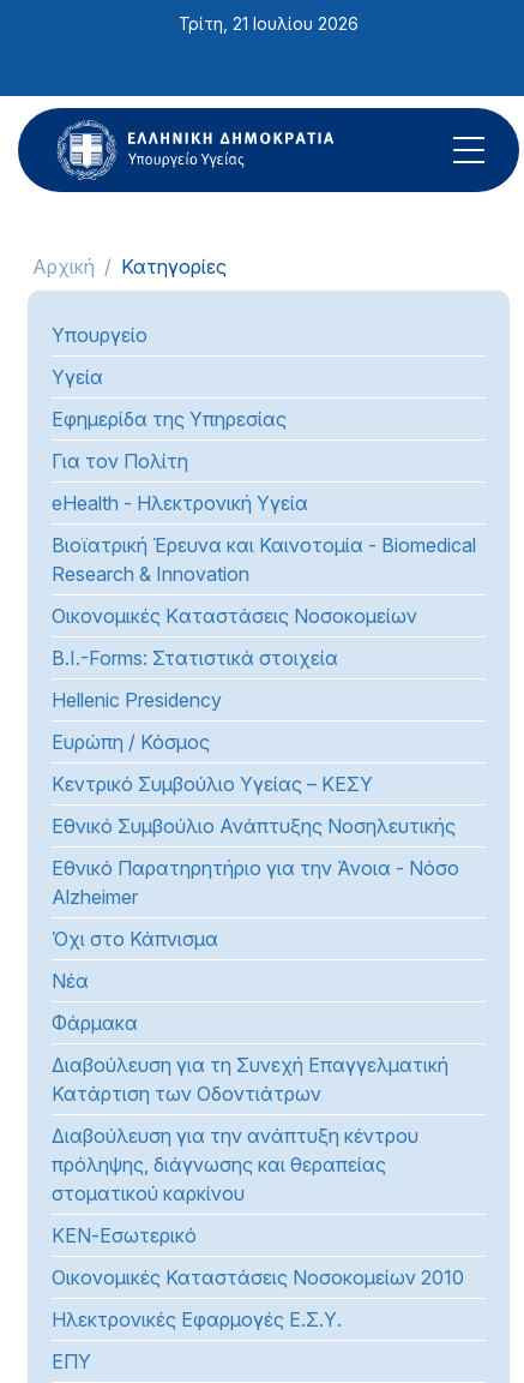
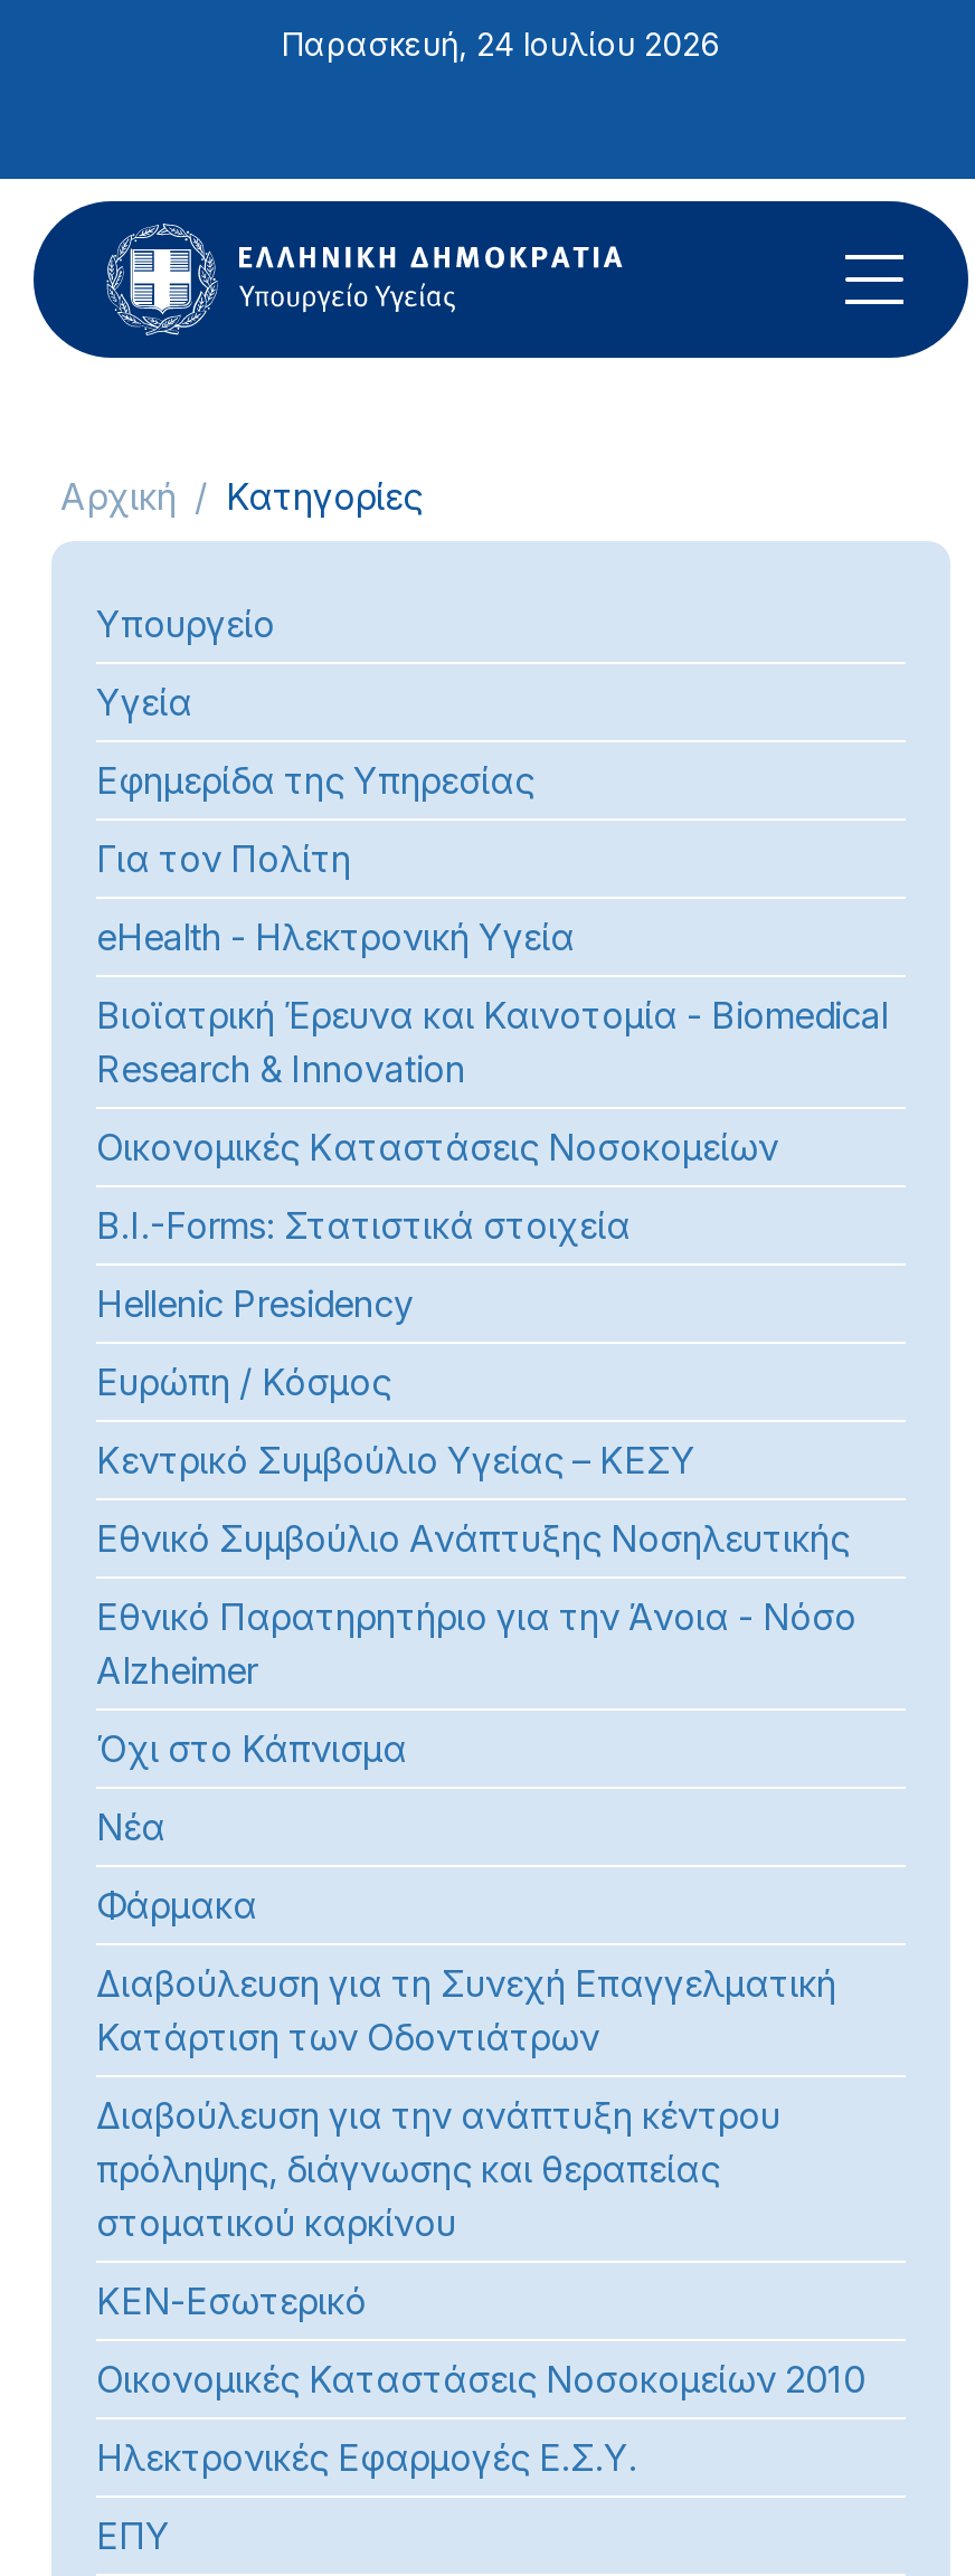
[179,13,359,34] Τρίτη, 21 Ιουλίου 2026 -> [282,25,720,63] Παρασκευή, 24 Ιουλίου 2026

